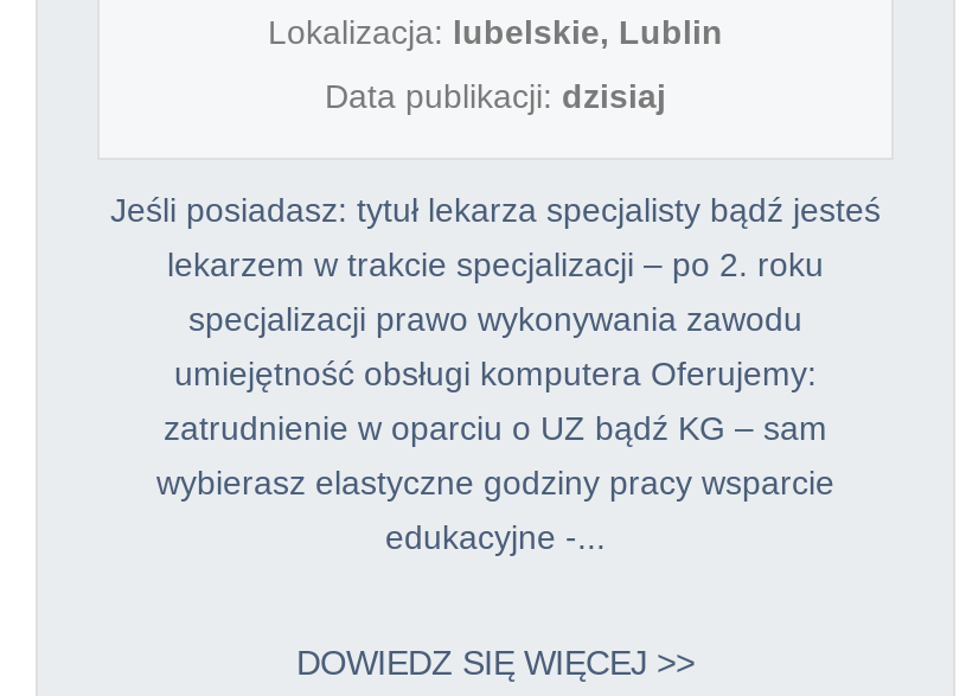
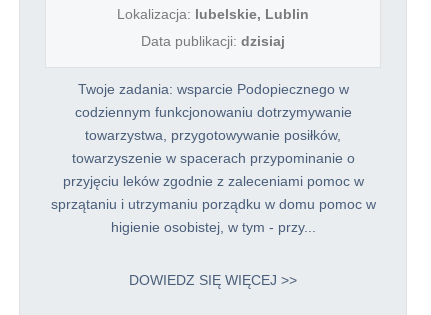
[110,190,881,555] Jeśli posiadasz: tytuł lekarza specjalisty bądź jesteś | lekarzem w trakcie specjalizacji – po 2. roku | specjalizacji prawo wykonywania zawodu | umiejętność obsługi komputera Oferujemy: | zatrudnienie w oparciu o UZ bądź KG – sam | wybierasz elastyczne godziny pracy wsparcie | edukacyjne -... -> [50,81,375,235] Twoje zadania: wsparcie Podopiecznego w | codziennym funkcjonowaniu dotrzymywanie | towarzystwa, przygotowywanie posiłków, | towarzyszenie w spacerach przypominanie o | przyjęciu leków zgodnie z zaleceniami pomoc w | sprzątaniu i utrzymaniu porządku w domu pomoc w | higienie osobistej, w tym - przy...

